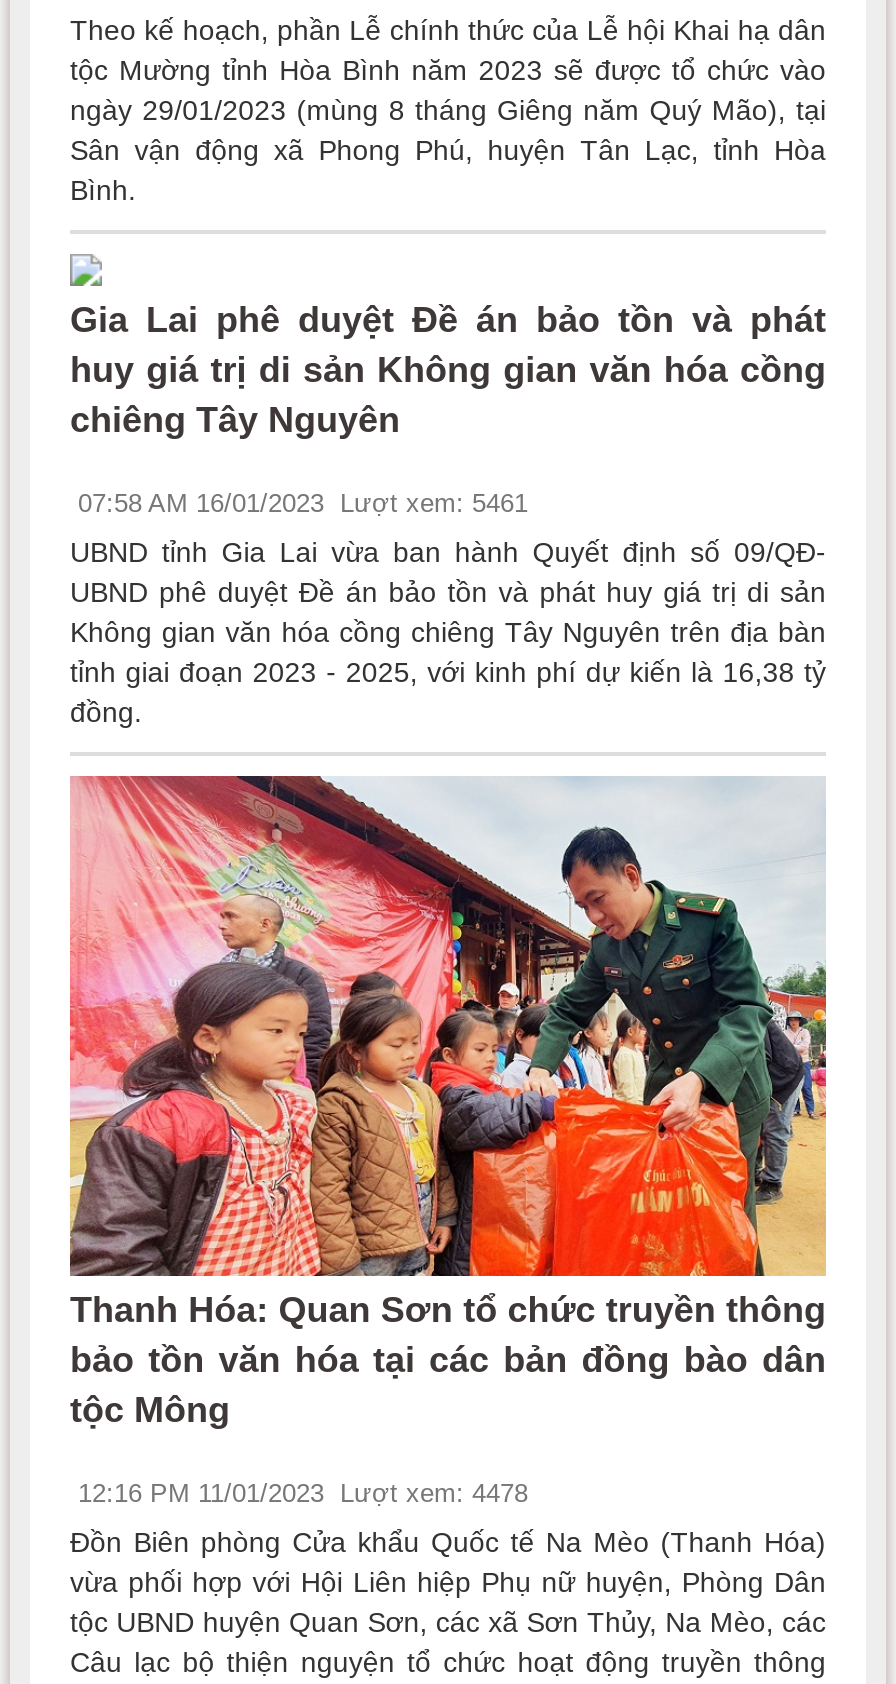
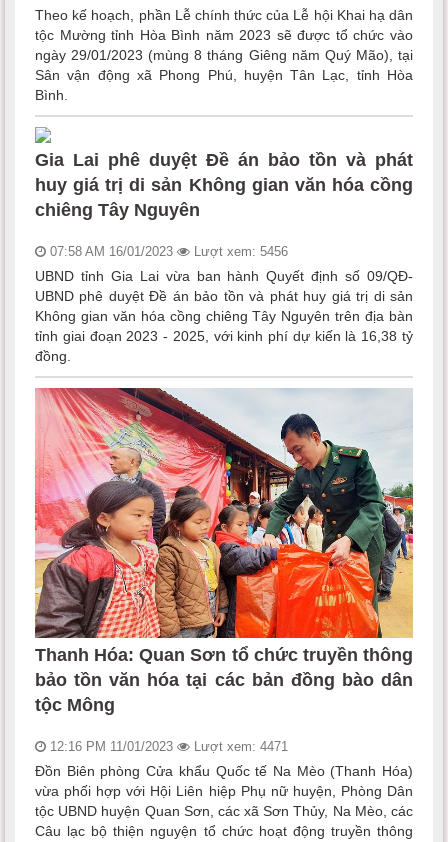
[70,487,528,517] 07:58 AM 16/01/2023 Lượt xem: 5461 -> [46,244,288,259] 07:58 AM 16/01/2023 | Lượt xem: 5456
[70,1477,528,1507] 12:16 PM 11/01/2023 Lượt xem: 4478 -> [46,739,288,754] 12:16 PM 11/01/2023 | Lượt xem: 4471

